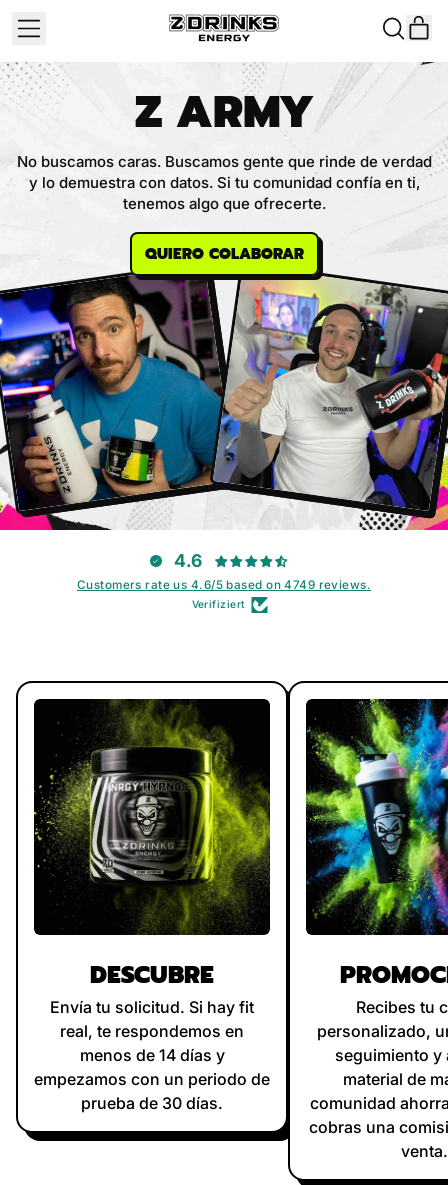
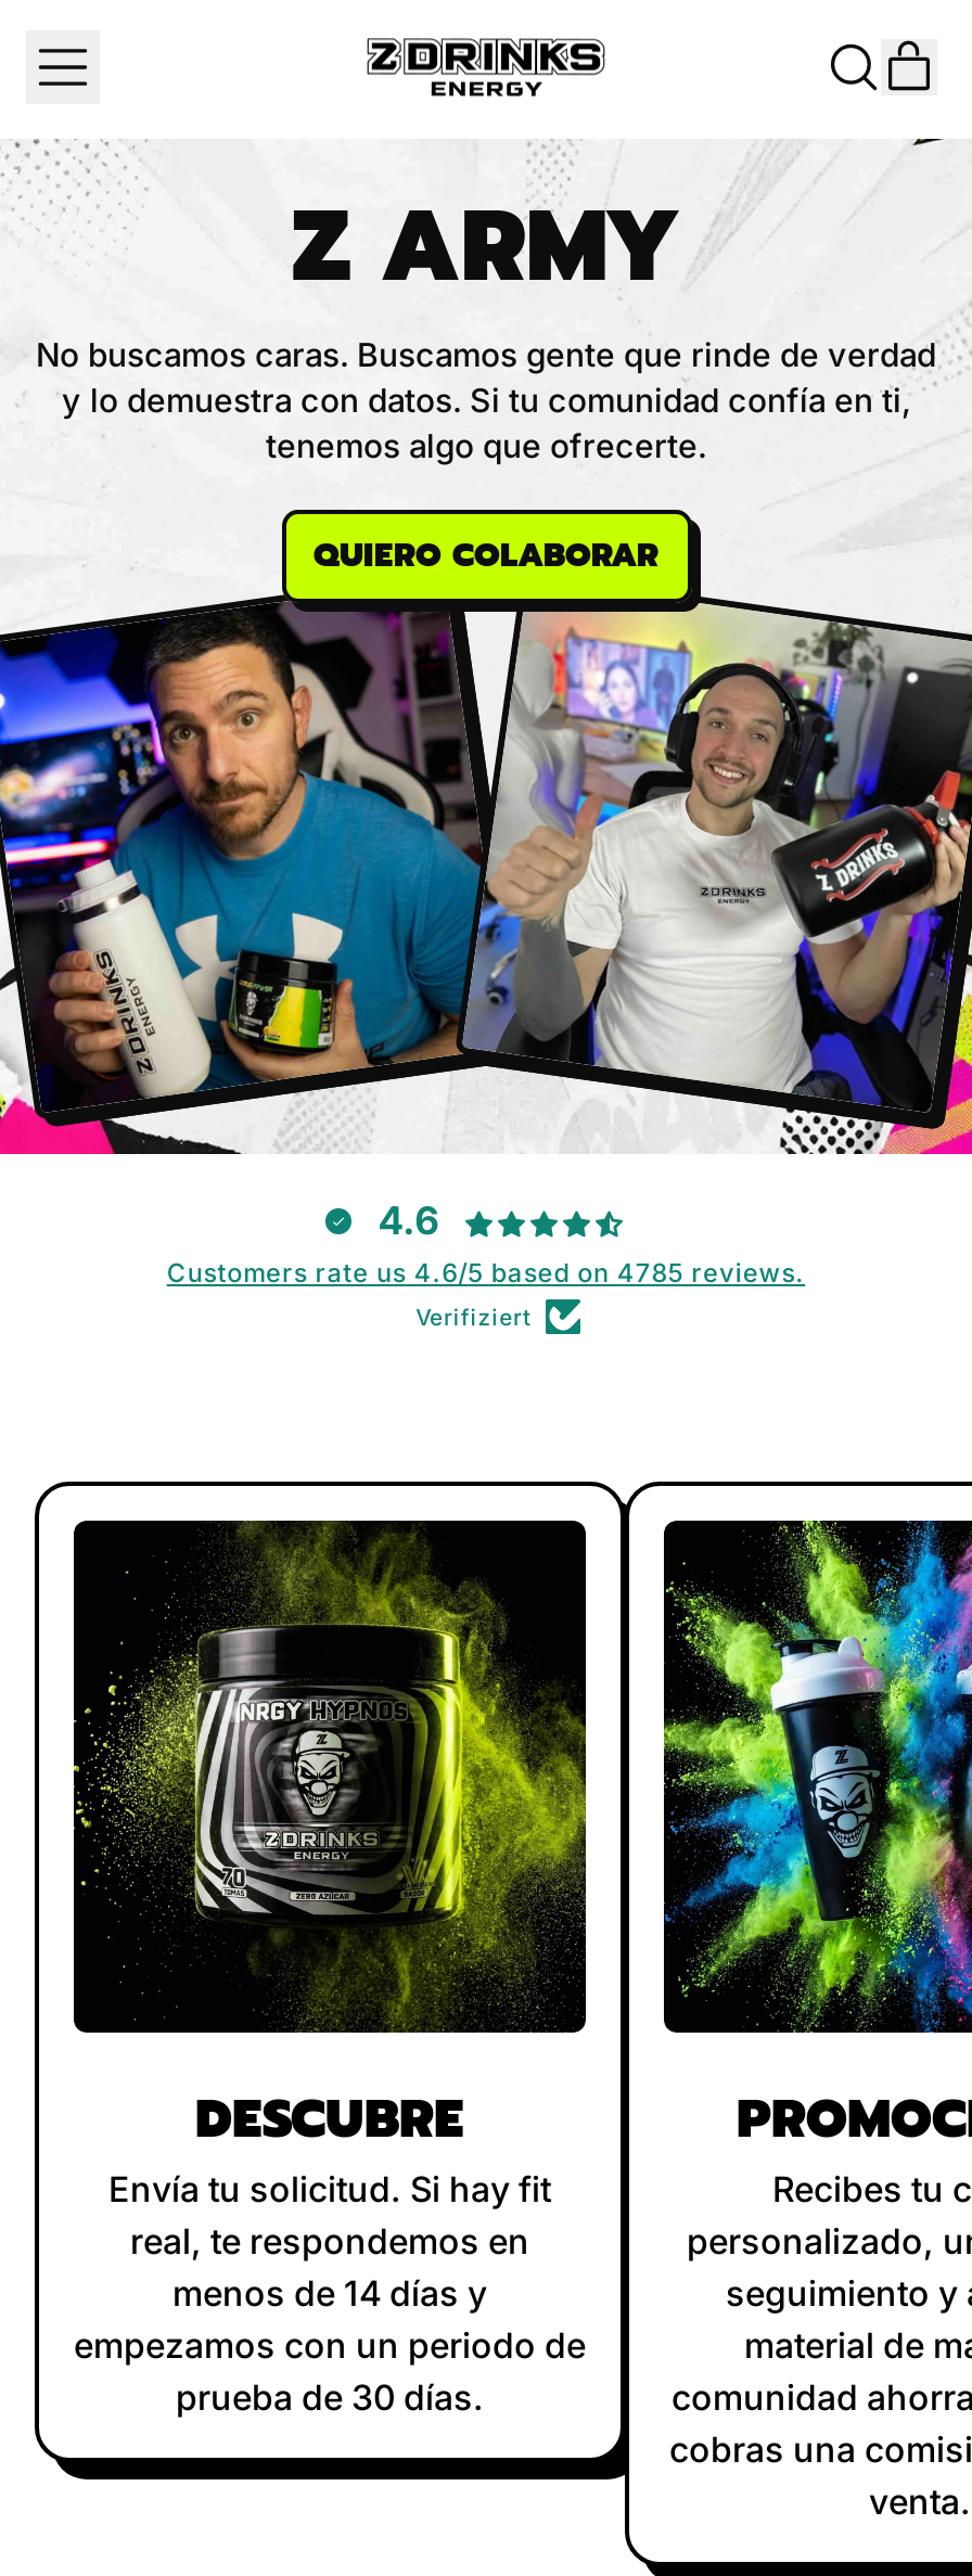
[77,578,371,592] Customers rate us 4.6/5 based on 4749 reviews. -> [167,1259,805,1290] Customers rate us 4.6/5 based on 4785 reviews.

